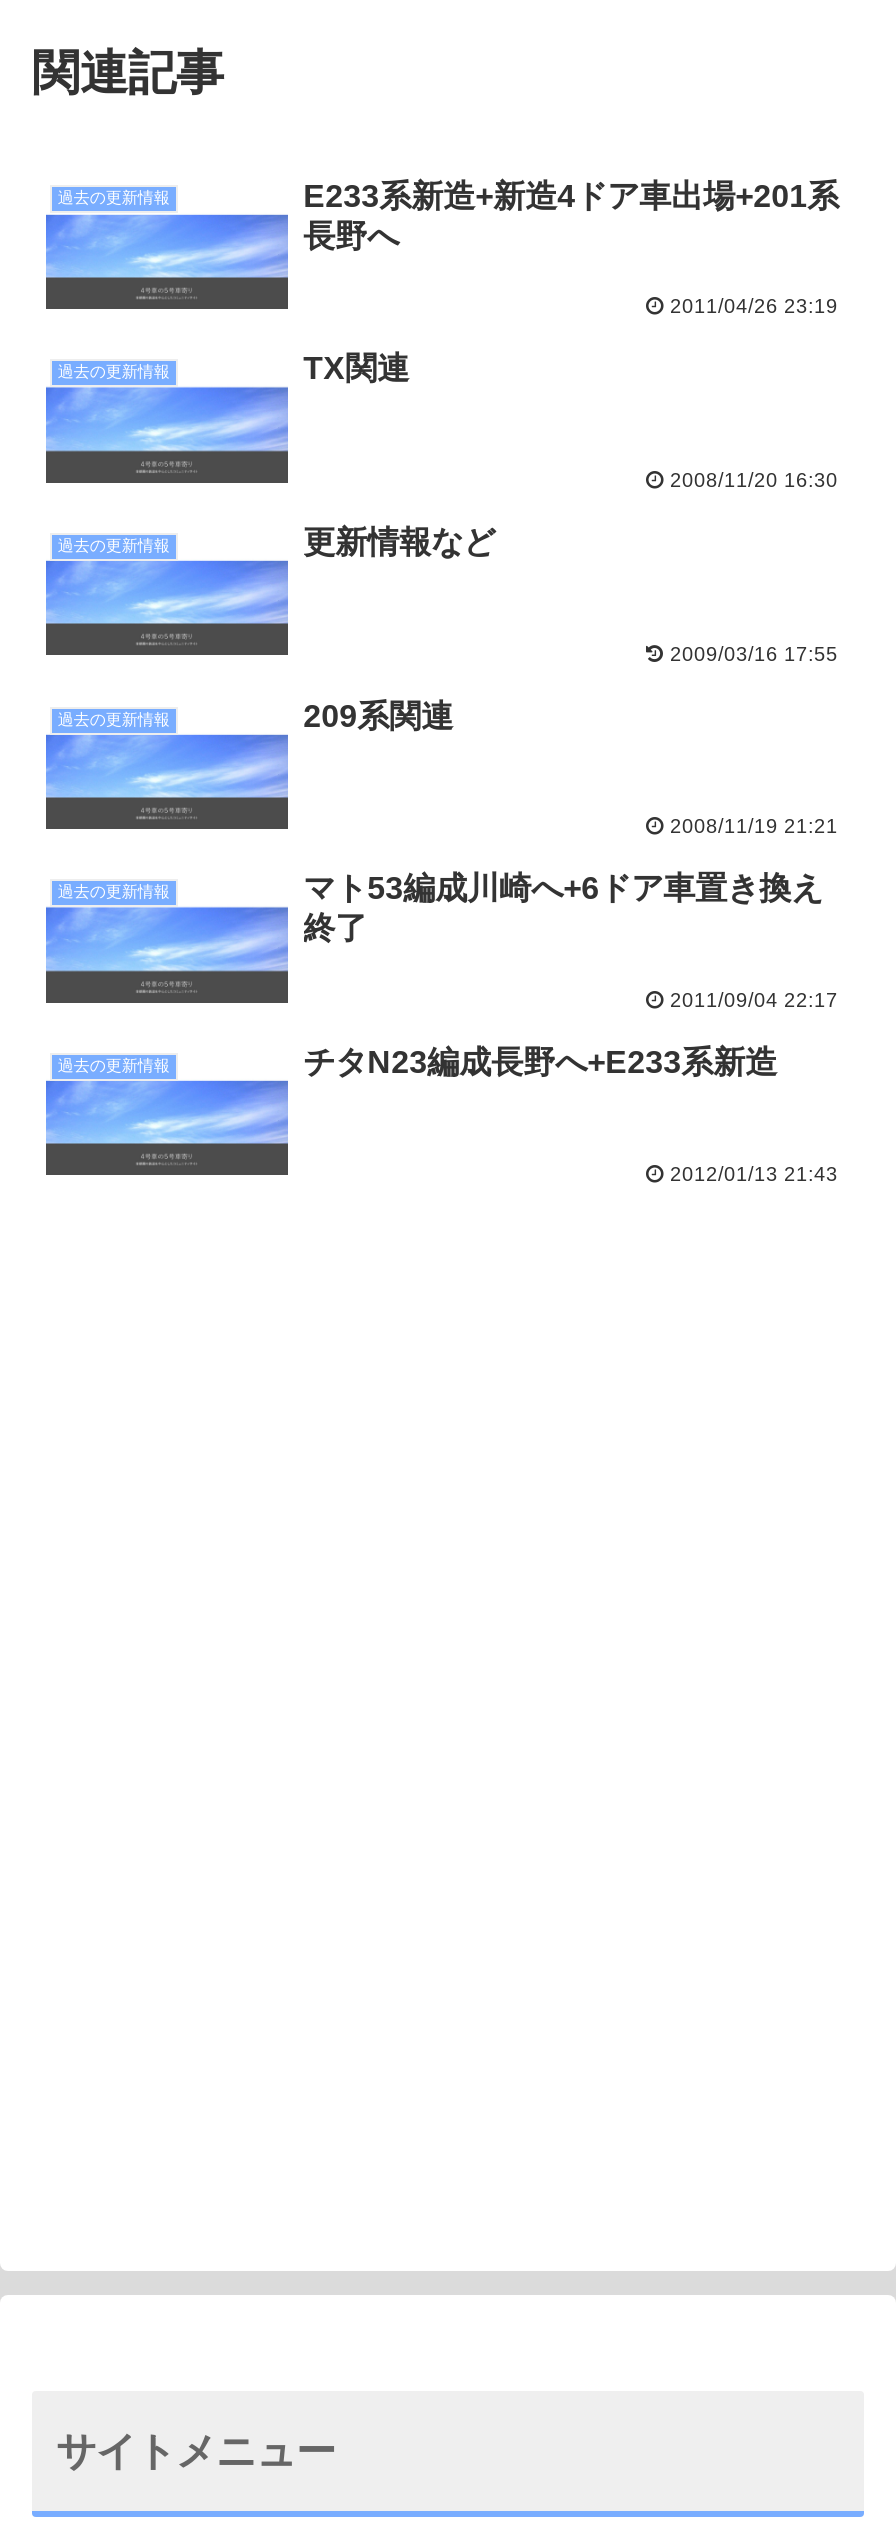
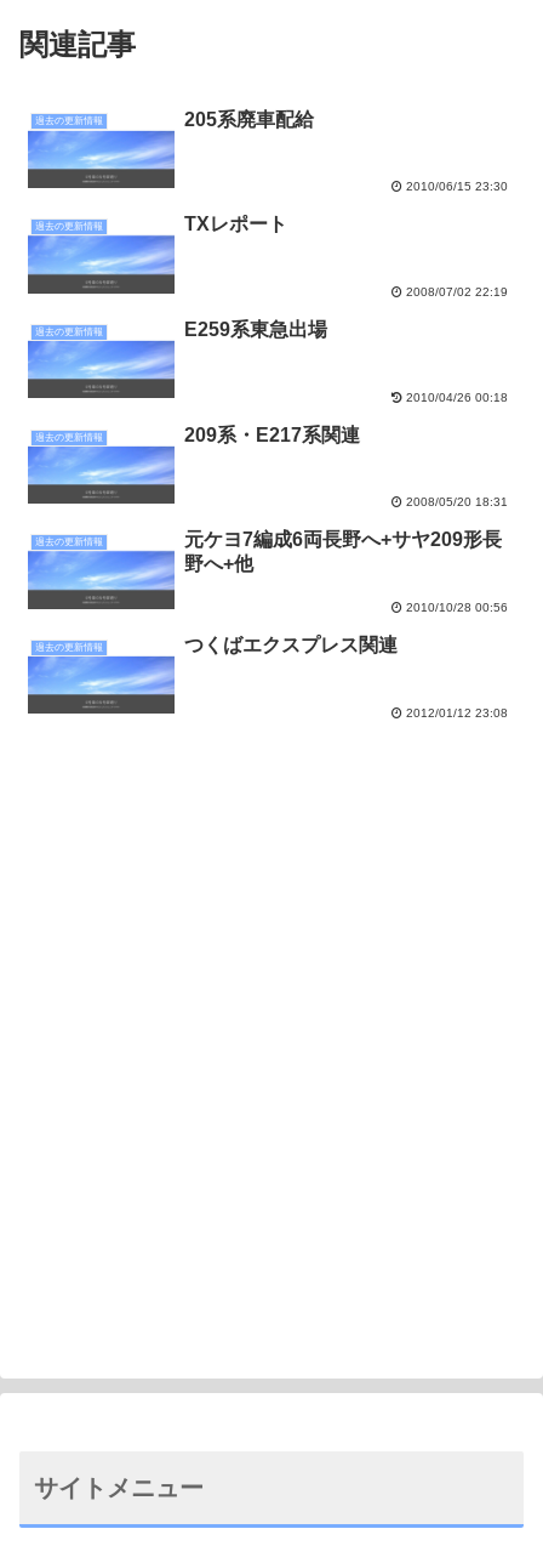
[303,178,839,252] E233系新造+新造4ドア車出場+201系 | 長野へ -> [184,109,313,129] 205系廃車配給
[670,295,838,317] 2011/04/26 23:19 -> [406,180,508,193] 2010/06/15 23:30
[303,351,409,385] TX関連 -> [184,214,287,234] TXレポート
[670,469,838,491] 2008/11/20 16:30 -> [406,285,508,298] 2008/07/02 22:19
[303,525,495,559] 更新情報など -> [184,319,327,340] E259系東急出場
[670,642,838,664] 2009/03/16 17:55 -> [406,390,508,404] 2010/04/26 00:18
[303,698,453,732] 209系関連 -> [184,424,359,445] 209系・E217系関連
[670,816,838,838] 2008/11/19 21:21 -> [406,495,508,509] 2008/05/20 18:31
[303,872,823,946] マト53編成川崎へ+6ドア車置き換え | 終了 -> [184,529,501,574] 元ケヨ7編成6両長野へ+サヤ209形長 | 野へ+他
[670,989,838,1011] 2011/09/04 22:17 -> [406,601,508,614] 2010/10/28 00:56
[303,1045,777,1079] チタN23編成長野へ+E233系新造 -> [184,635,397,655] つくばエクスプレス関連
[670,1162,838,1184] 2012/01/13 21:43 -> [406,706,508,719] 2012/01/12 23:08

